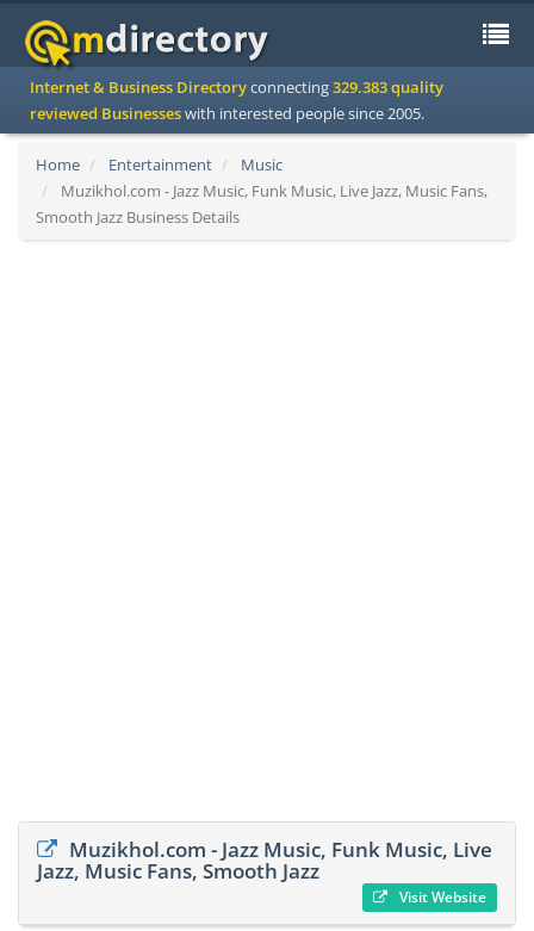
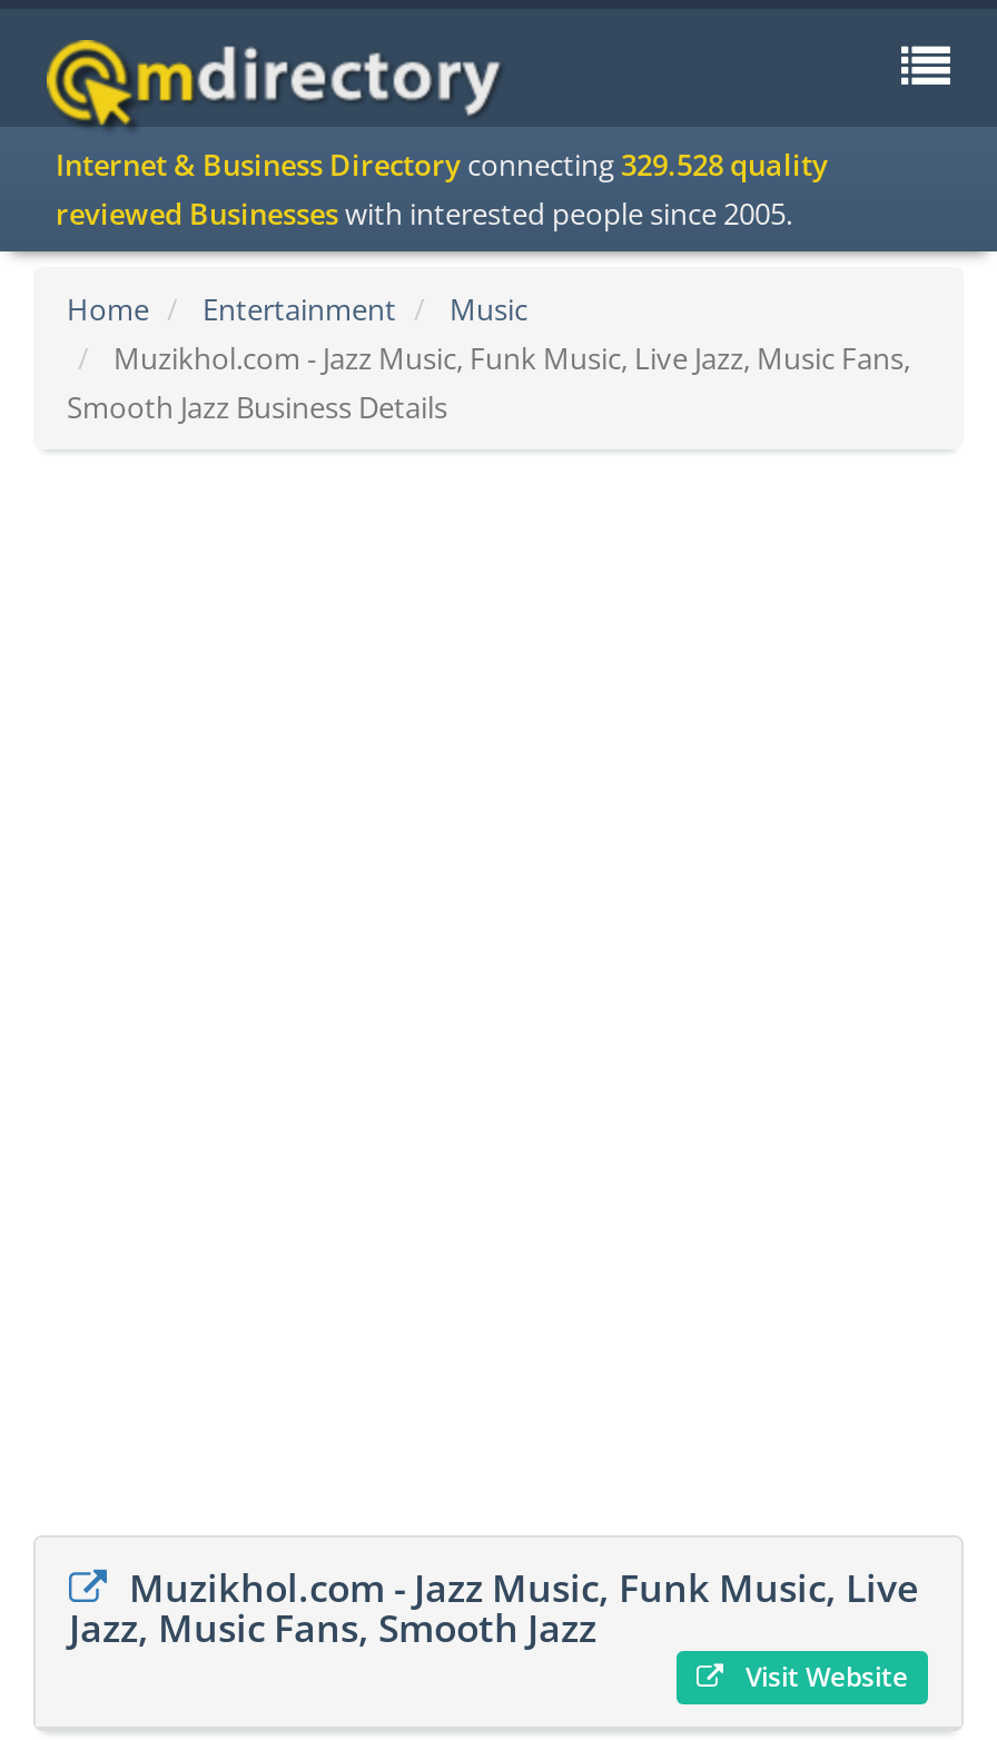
[30,76,443,98] Internet & Business Directory connecting 329.383 quality -> [56,145,828,185] Internet & Business Directory connecting 329.528 quality

